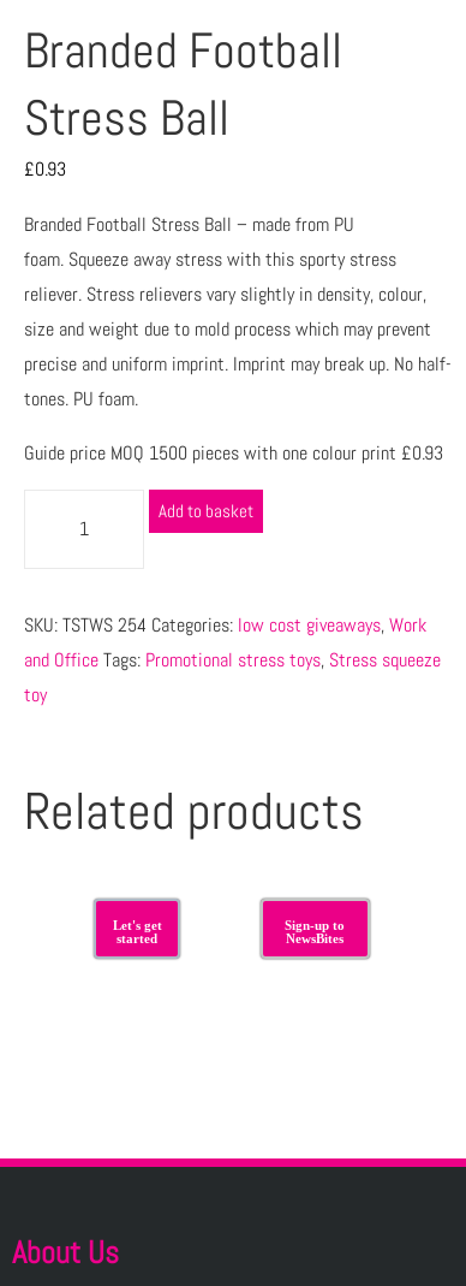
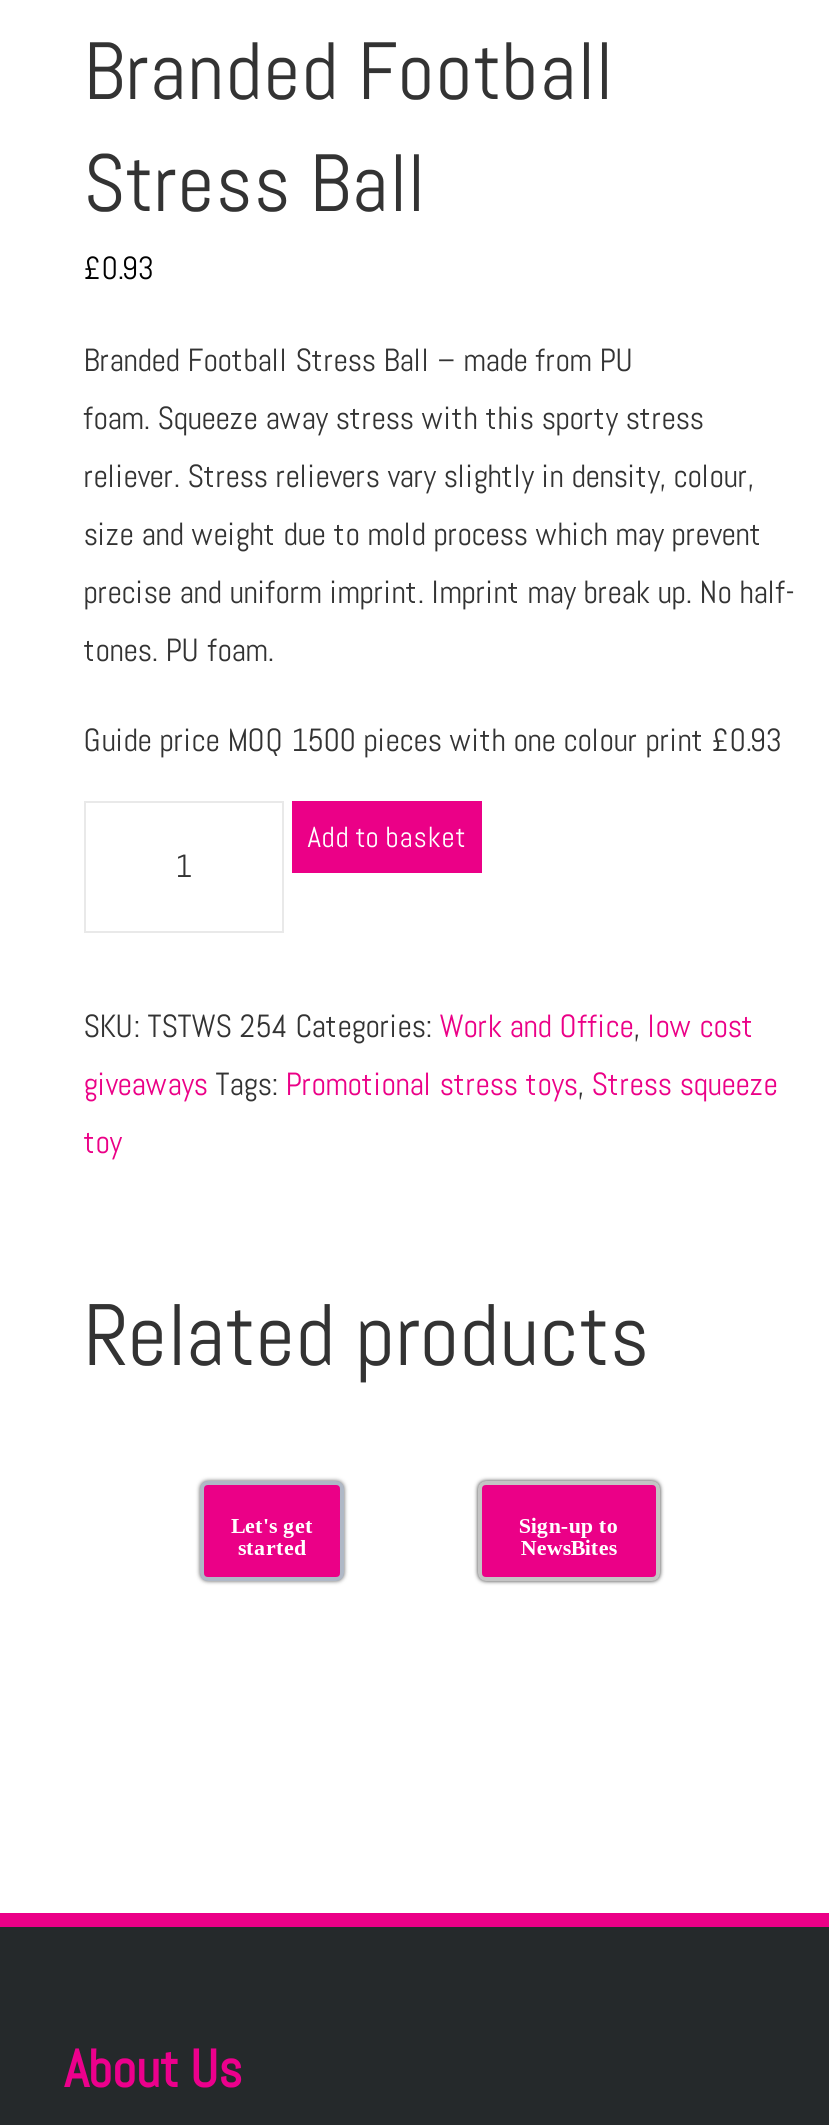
[24,613,441,673] SKU: TSTWS 254 Categories: low cost giveaways, Work | and Office Tags: Promotional stress toys, Stress squeeze -> [84,1006,778,1106] SKU: TSTWS 254 Categories: Work and Office, low cost | giveaways Tags: Promotional stress toys, Stress squeeze

